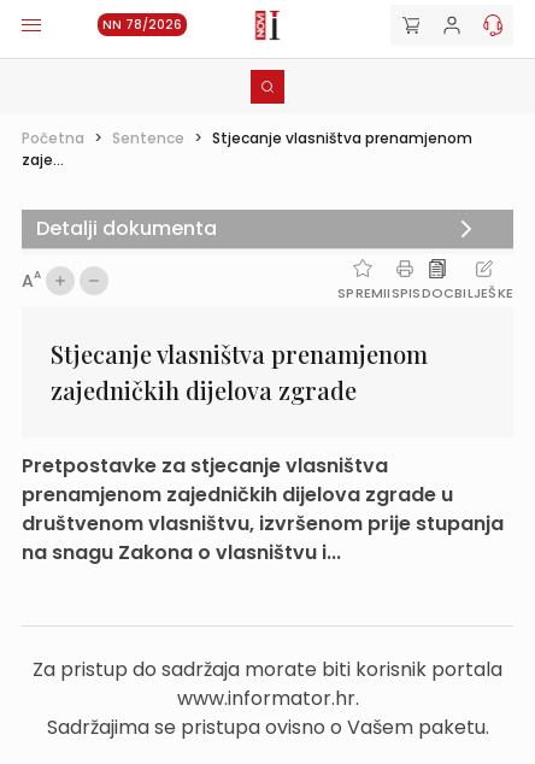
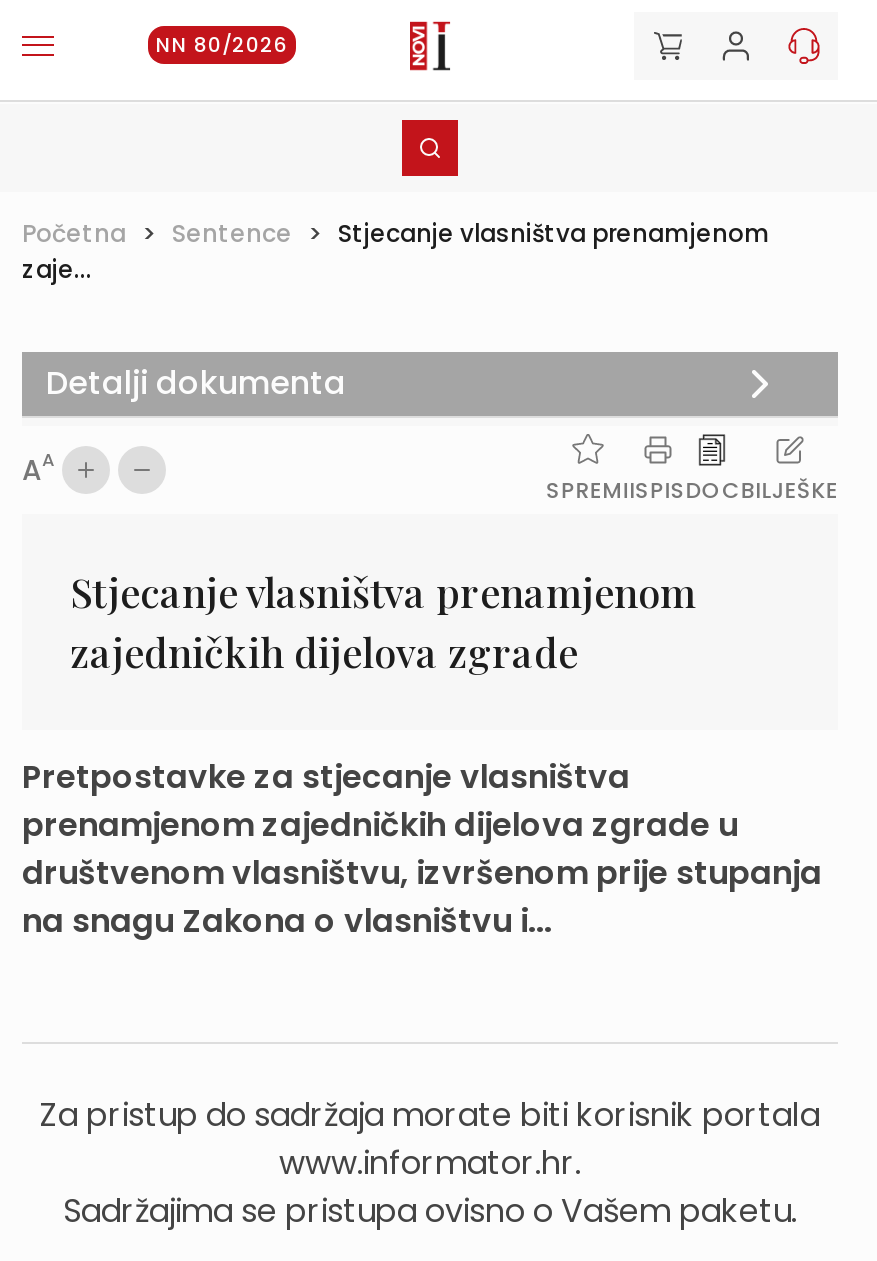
[102,16,182,34] NN 78/2026 -> [156,30,288,60] NN 80/2026

